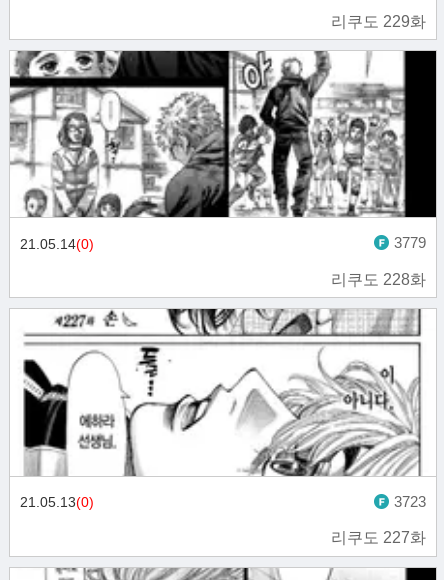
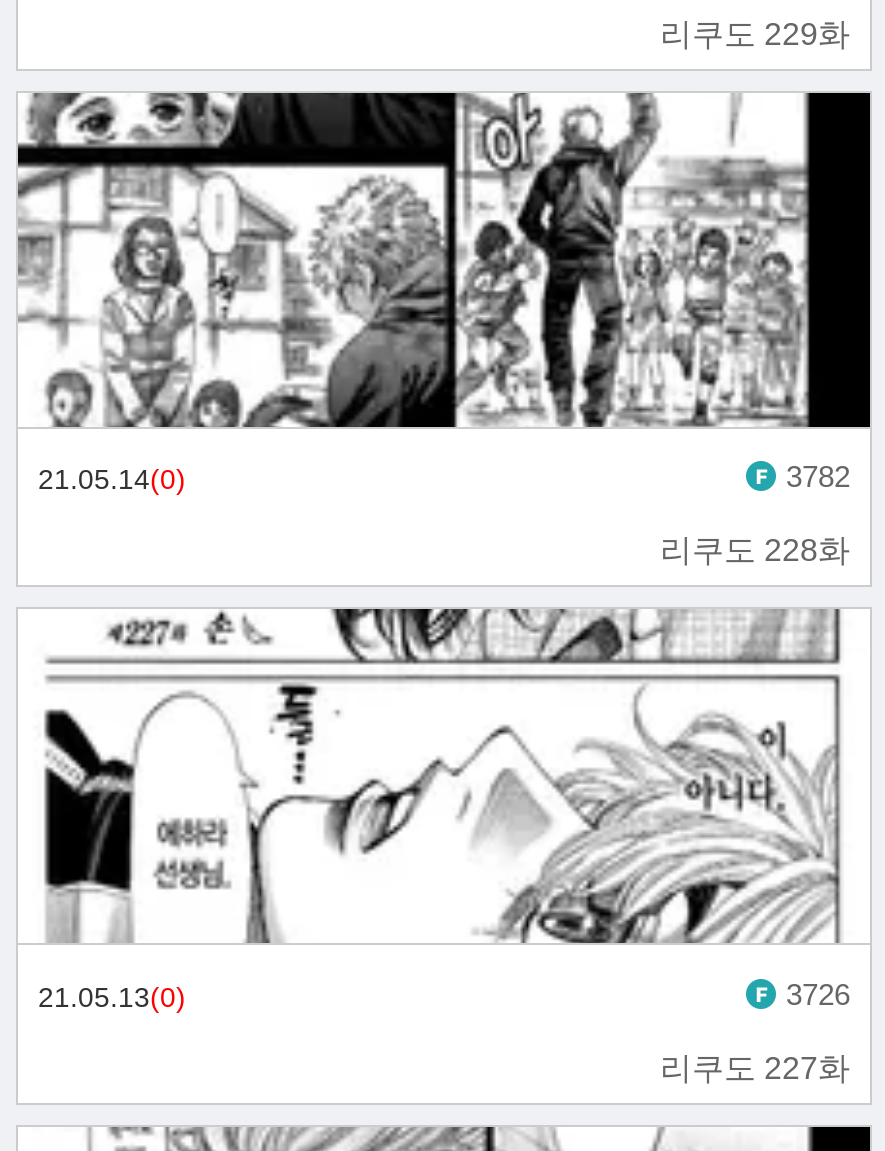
[394,234,426,251] 3779 -> [786,459,850,493] 3782
[394,493,426,510] 3723 -> [786,976,850,1010] 3726

